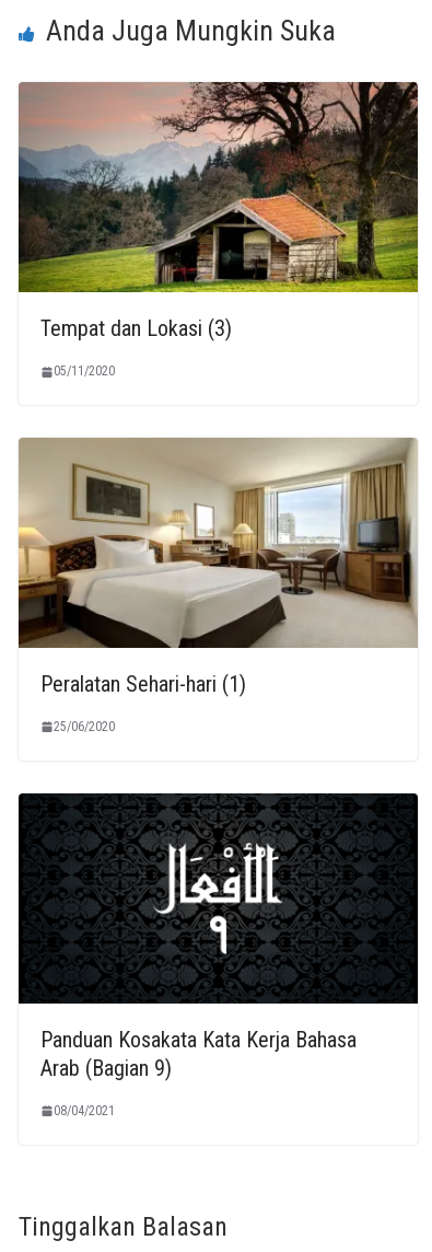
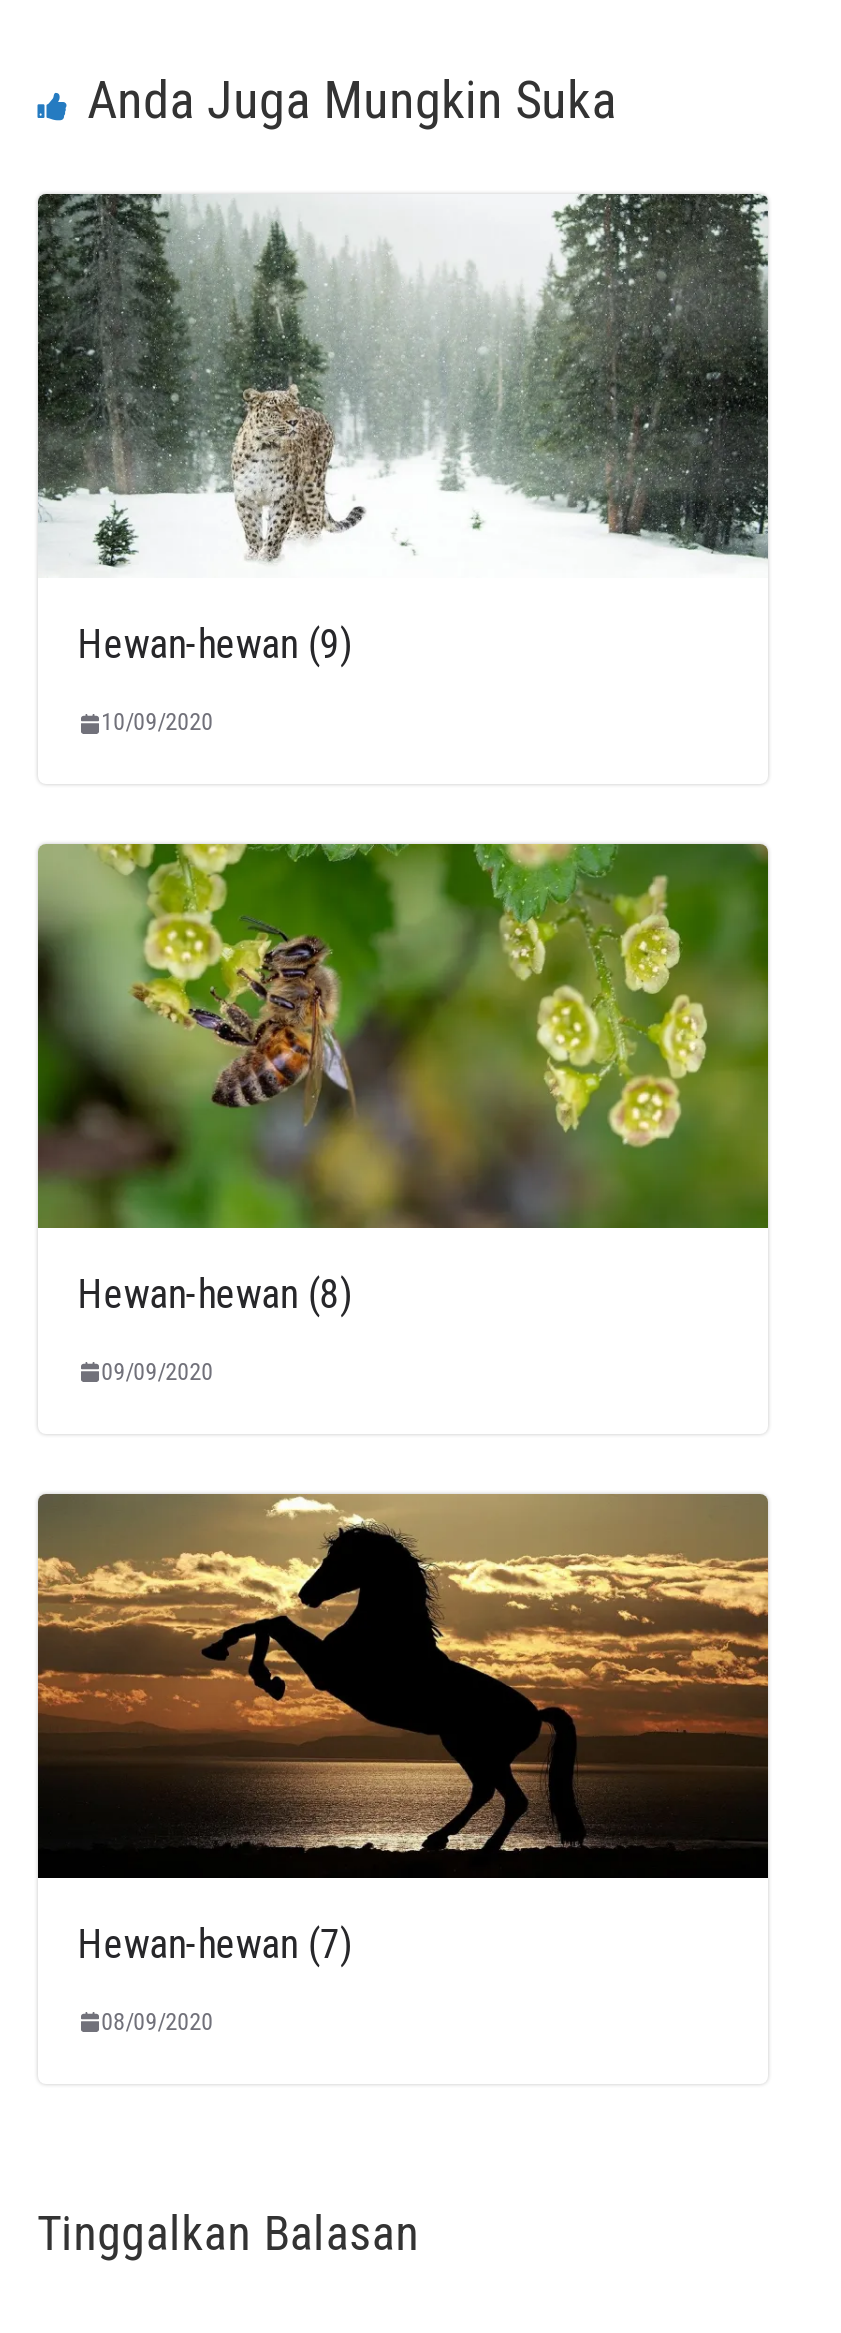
[17,81,419,342] [image] | Tempat dan Lokasi (3) -> [38,192,770,668] [image] | Hewan-hewan (9)
[53,363,115,379] 05/11/2020 -> [101,708,213,736] 10/09/2020
[17,438,418,697] [image] | Peralatan Sehari-hari (1) -> [36,842,770,1318] [image] | Hewan-hewan (8)
[53,719,115,734] 25/06/2020 -> [101,1358,213,1386] 09/09/2020
[17,792,419,1081] [image] | Panduan Kosakata Kata Kerja Bahasa | Arab (Bagian 9) -> [36,1492,770,1968] [image] | Hewan-hewan (7)
[53,1103,115,1118] 08/04/2021 -> [101,2008,213,2036] 08/09/2020

